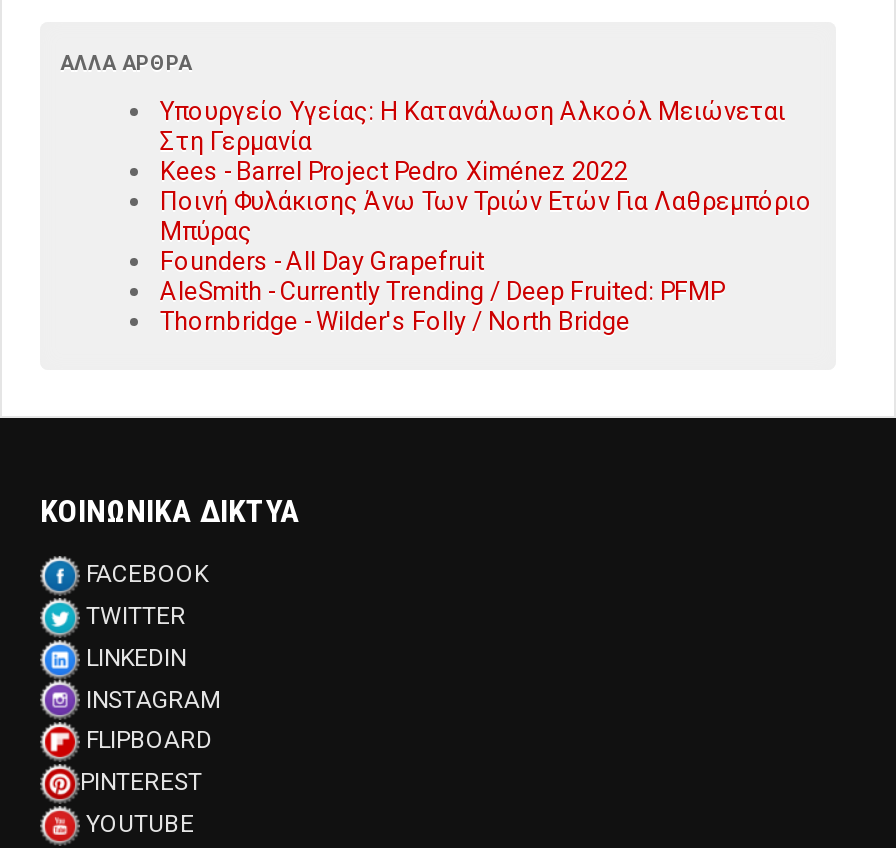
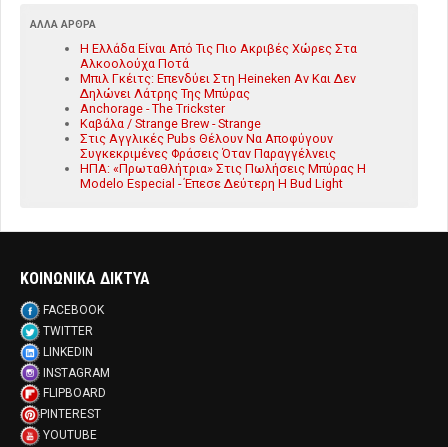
[160,96,812,336] Υπουργείο Υγείας: Η Κατανάλωση Αλκοόλ Μειώνεται | Στη Γερμανία | Kees - Barrel Project Pedro Ximénez 2022 | Ποινή Φυλάκισης Άνω Των Τριών Ετών Για Λαθρεμπόριο | Μπύρας | Founders - All Day Grapefruit | AleSmith - Currently Trending / Deep Fruited: PFMP | Thornbridge - Wilder's Folly / North Bridge -> [80,41,366,191] Η Ελλάδα Είναι Από Τις Πιο Ακριβές Χώρες Στα | Αλκοολούχα Ποτά | Μπιλ Γκέιτς: Επενδύει Στη Heineken Αν Και Δεν | Δηλώνει Λάτρης Της Μπύρας | Anchorage - The Trickster | Καβάλα / Strange Brew - Strange | Στις Αγγλικές Pubs Θέλουν Να Αποφύγουν | Συγκεκριμένες Φράσεις Όταν Παραγγέλνεις | ΗΠΑ: «Πρωταθλήτρια» Στις Πωλήσεις Μπύρας Η | Modelo Especial - Έπεσε Δεύτερη Η Bud Light

